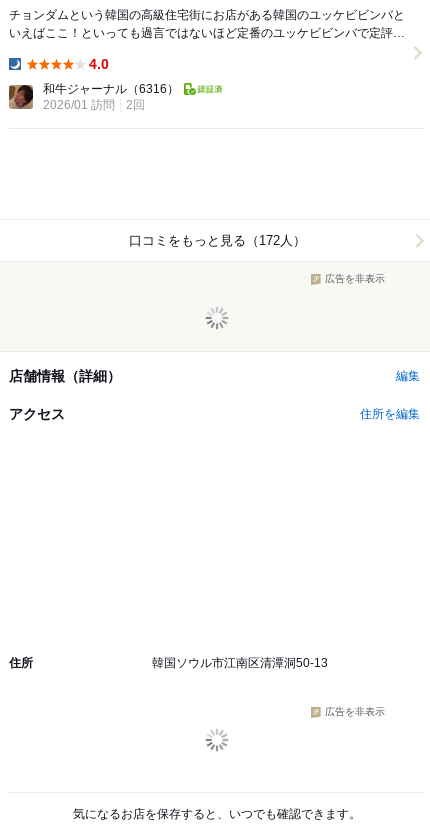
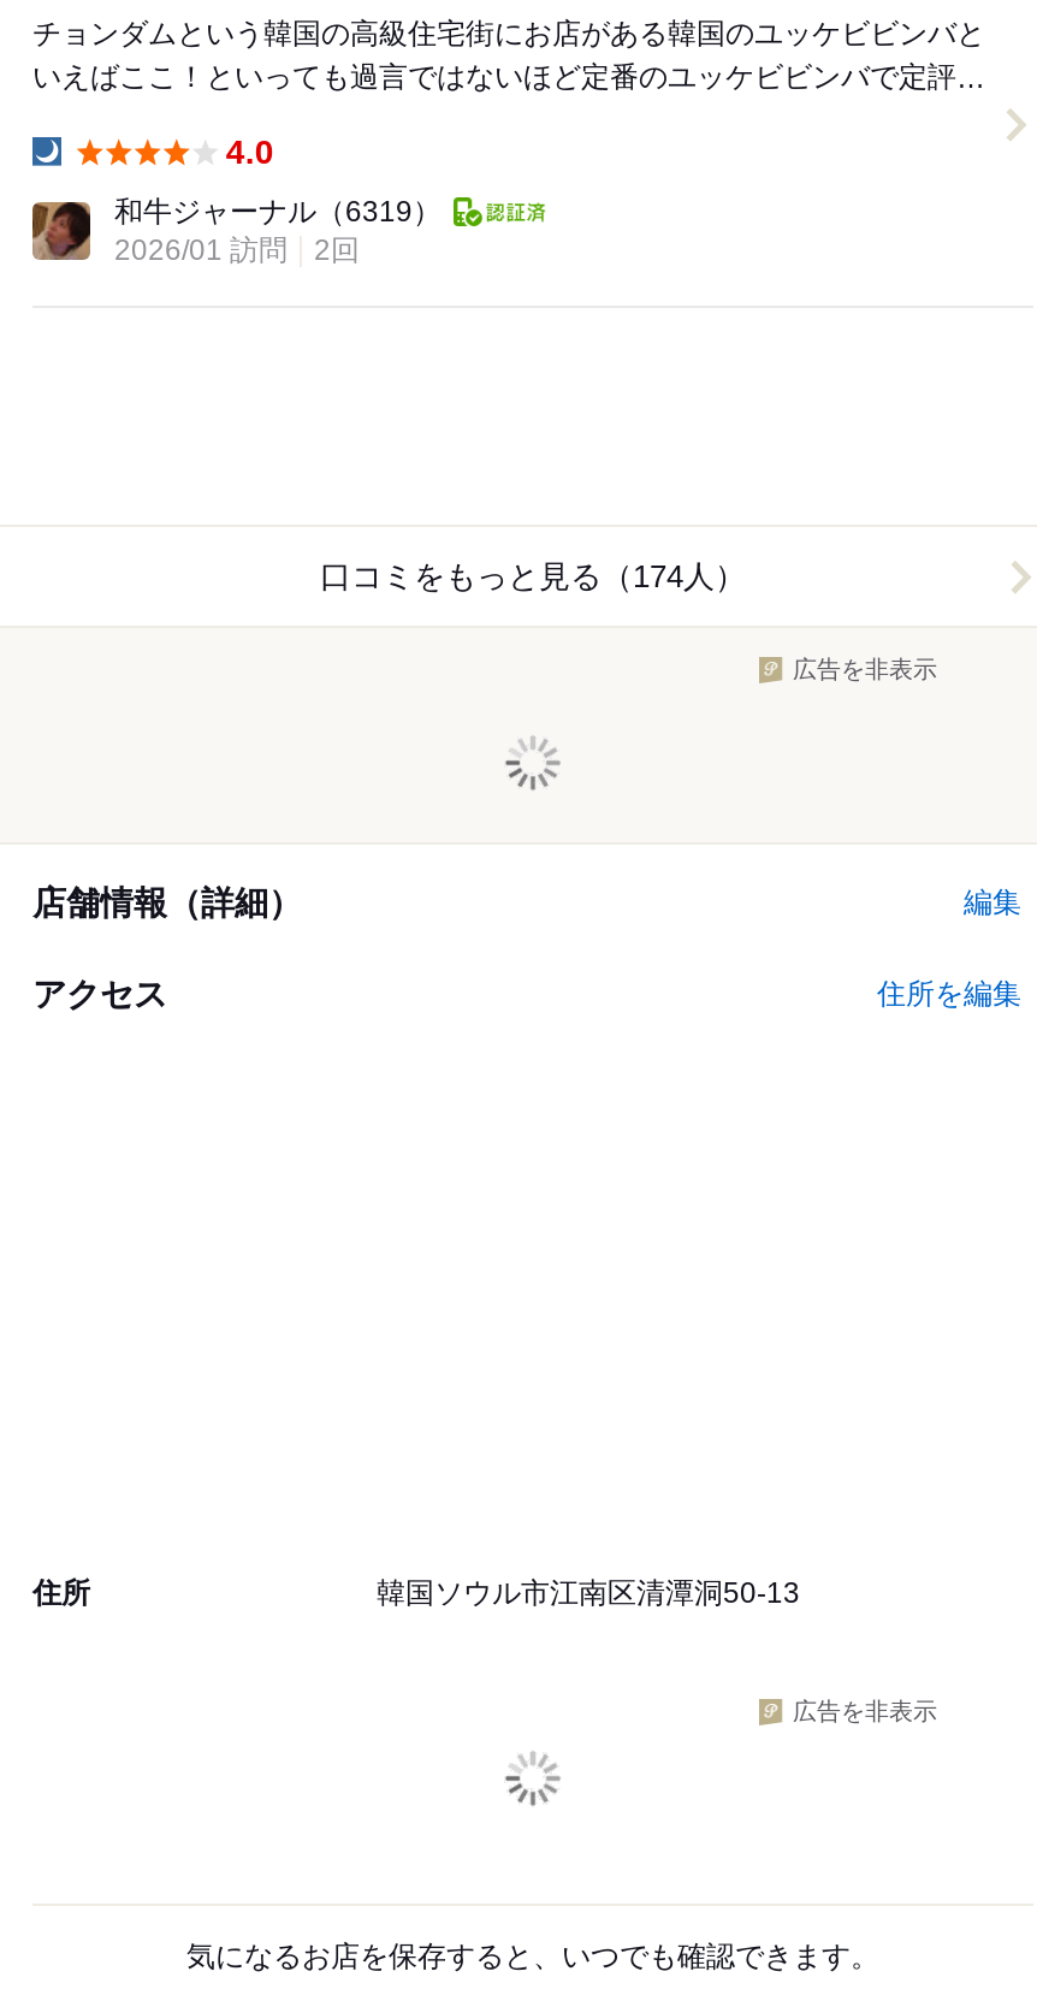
[43,82,179,96] 和牛ジャーナル（6316） -> [114,196,442,229] 和牛ジャーナル（6319）
[128,233,305,248] 口コミをもっと見る（172人） -> [320,559,746,595] 口コミをもっと見る（174人）

